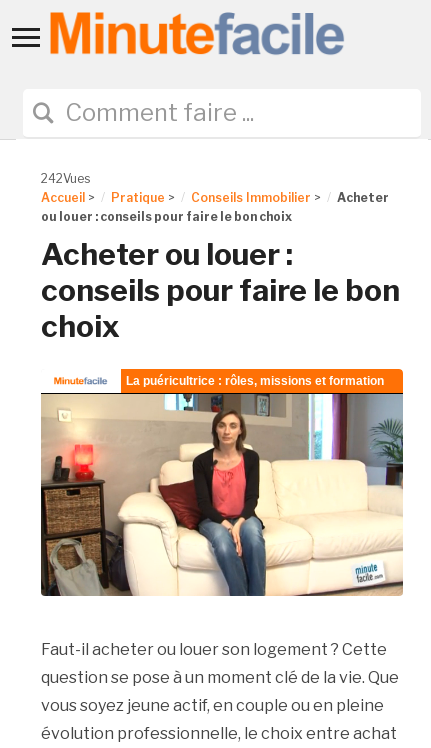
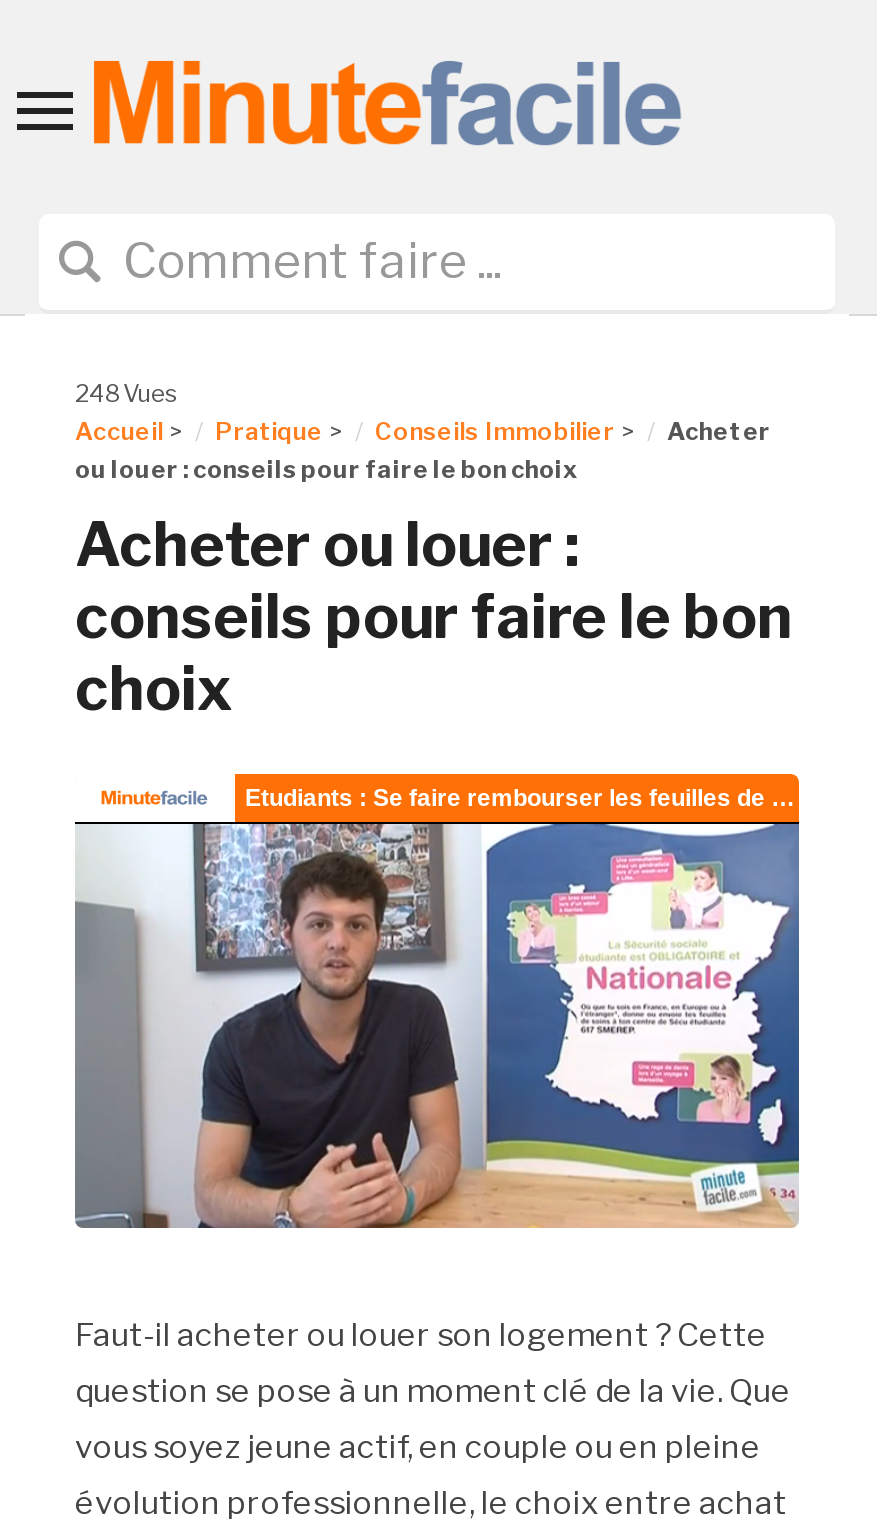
[41,171,90,186] 242Vues -> [75,377,177,407] 248Vues
[40,373,404,597] [image] -> [73,822,801,1230] [image]

